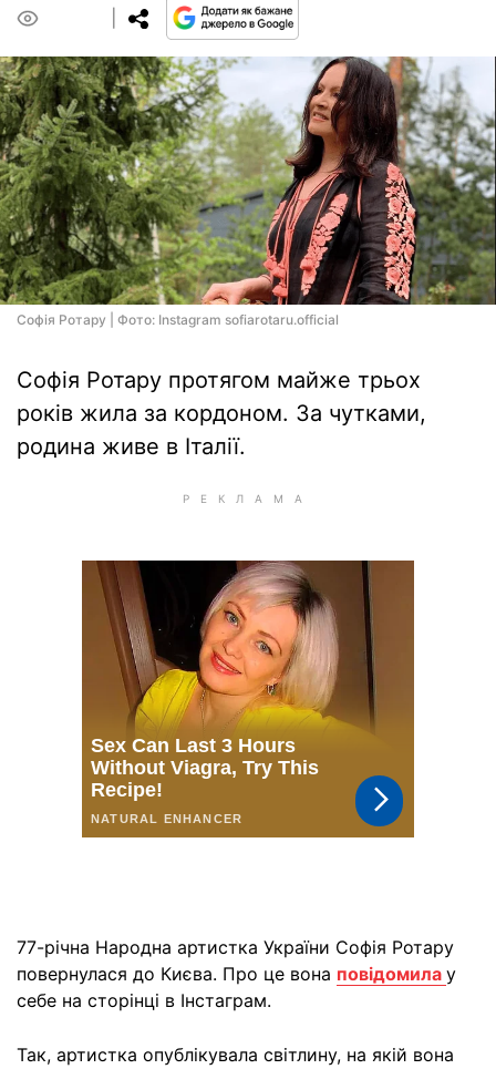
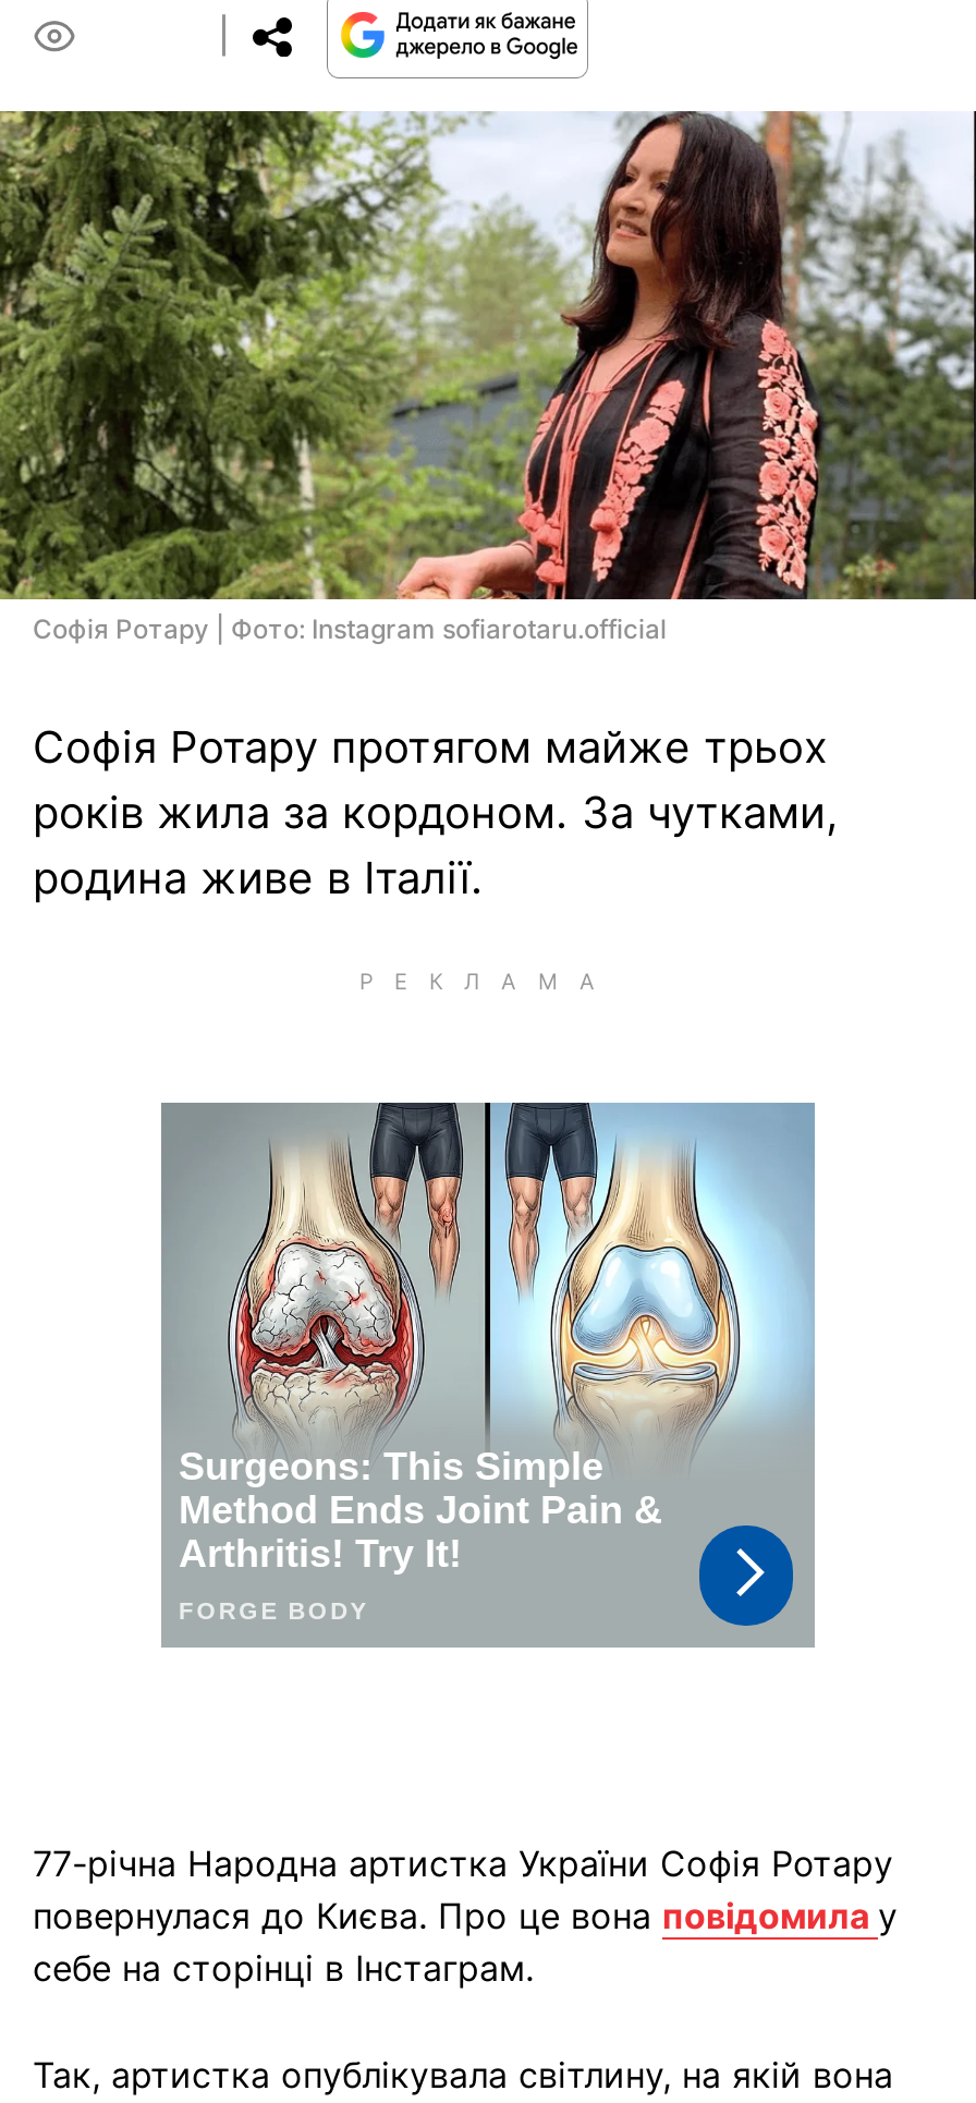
[81,559,415,839] [image] -> [161,1101,817,1648] [image]

